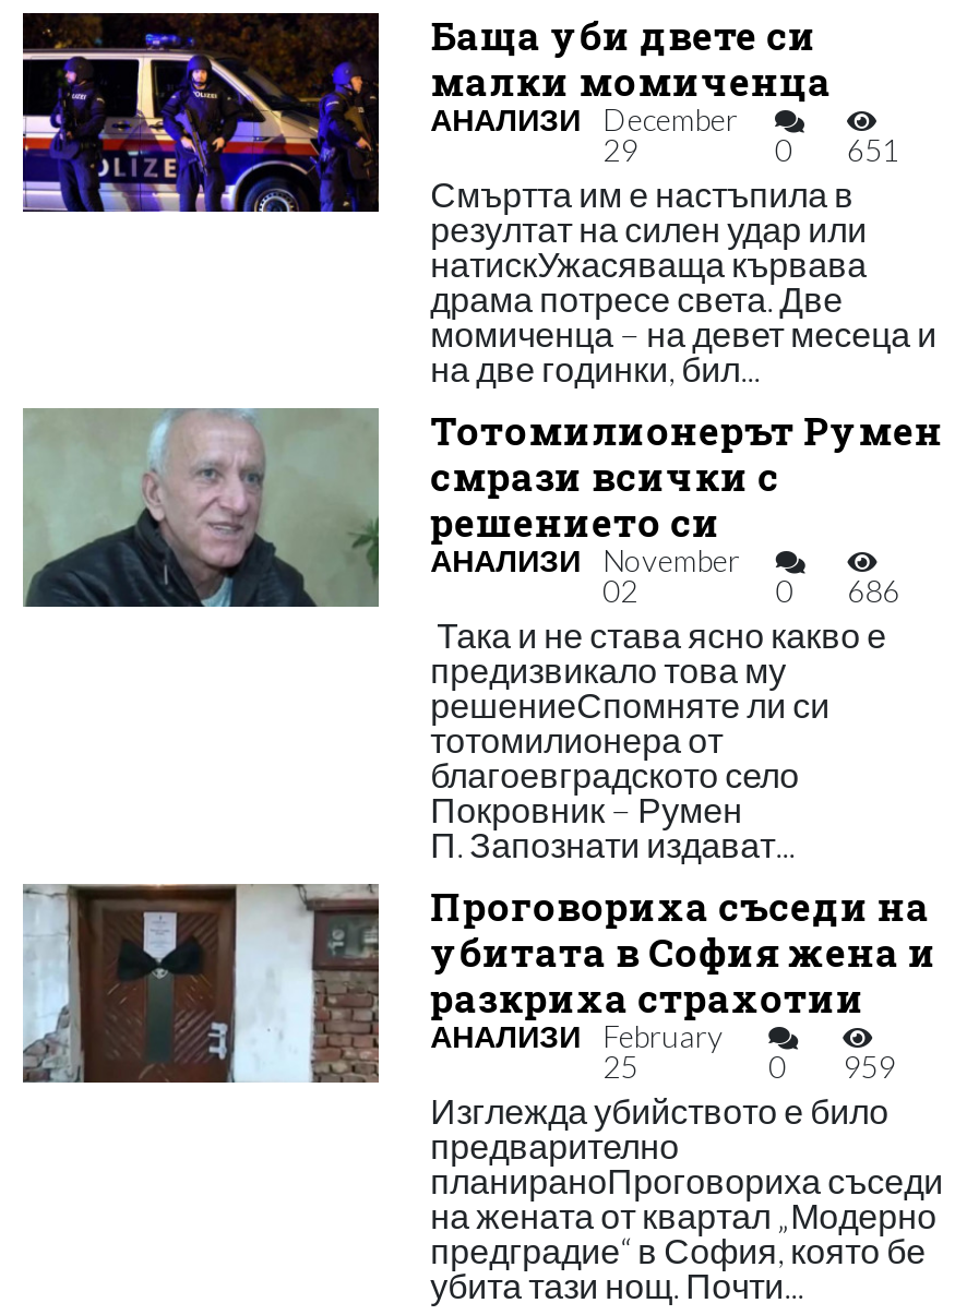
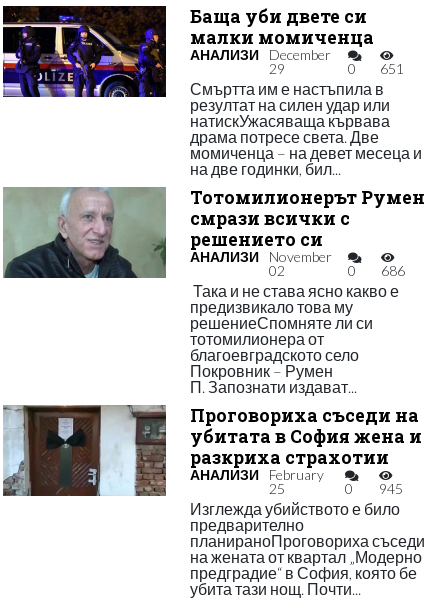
[843,1048,895,1085] 959 -> [379,480,403,497] 945

